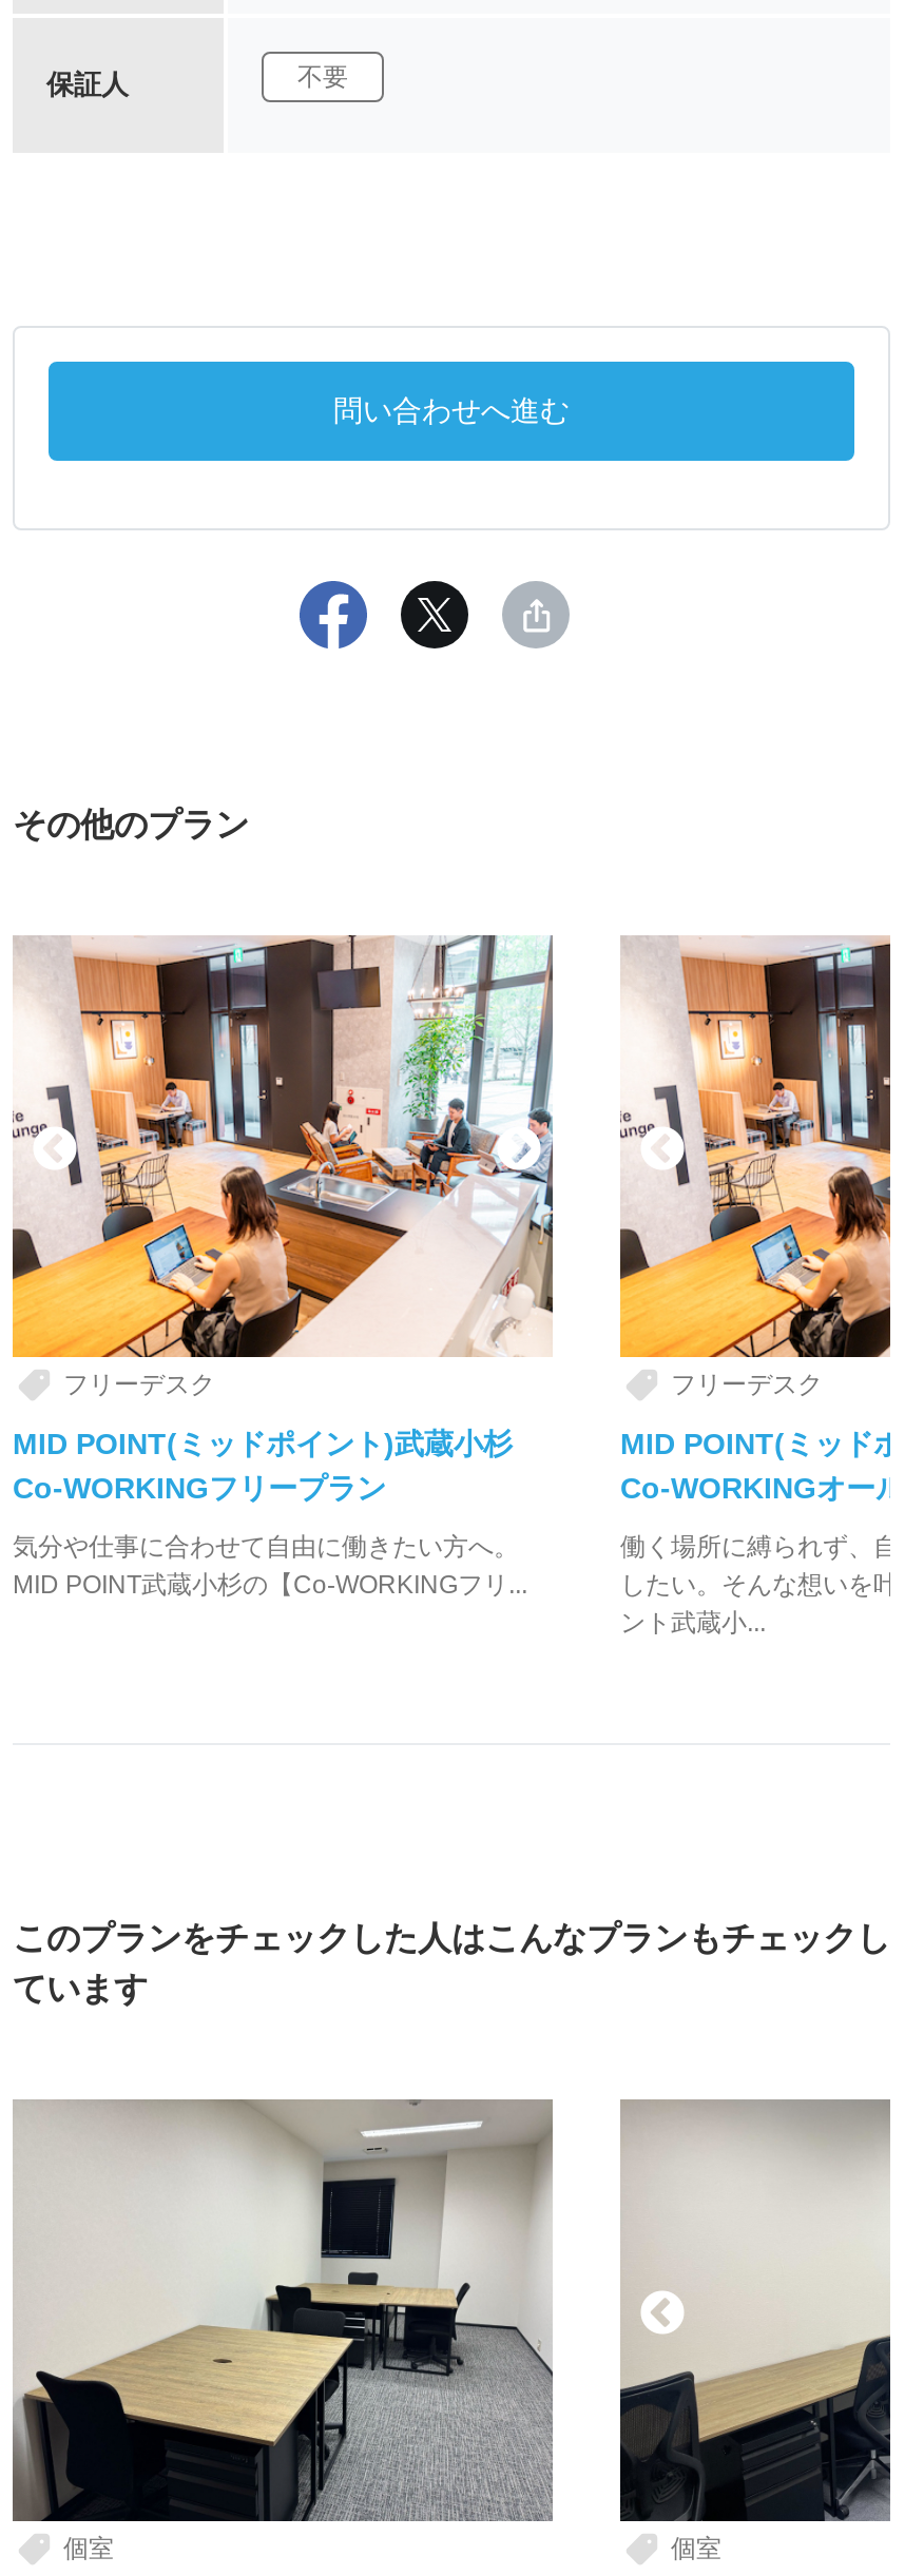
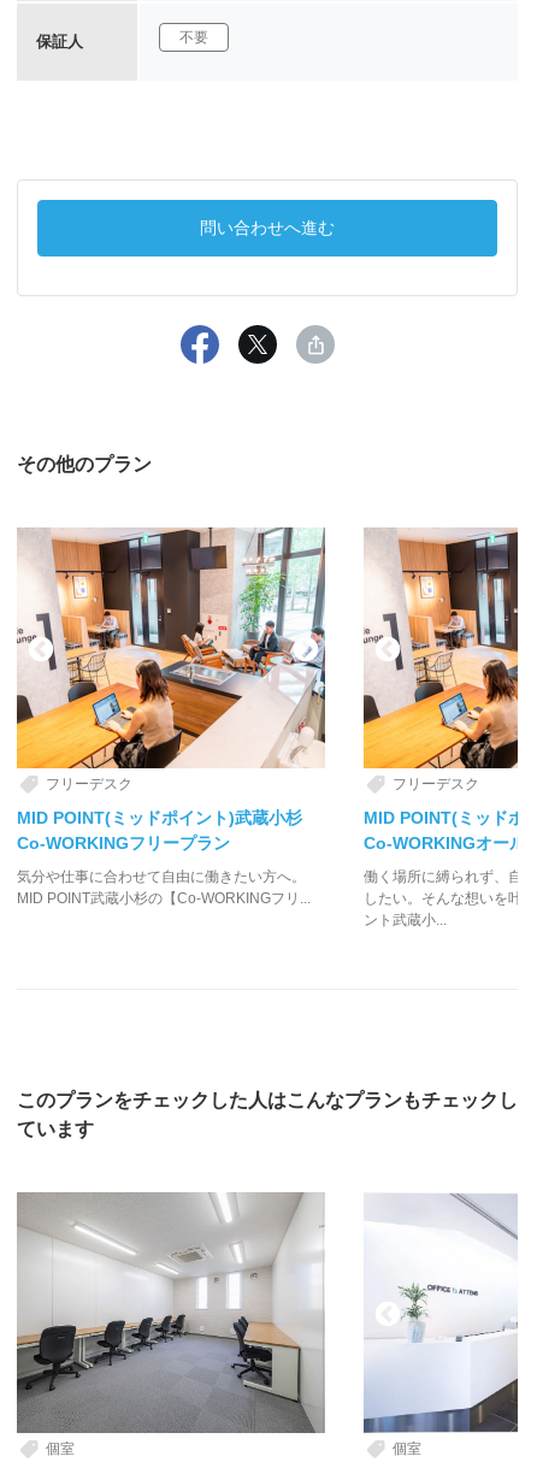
[13,2099,553,2521] [image] -> [17,1192,324,1434] [image]
[618,2099,892,2523] [image] -> [362,1193,518,1434] [image]

